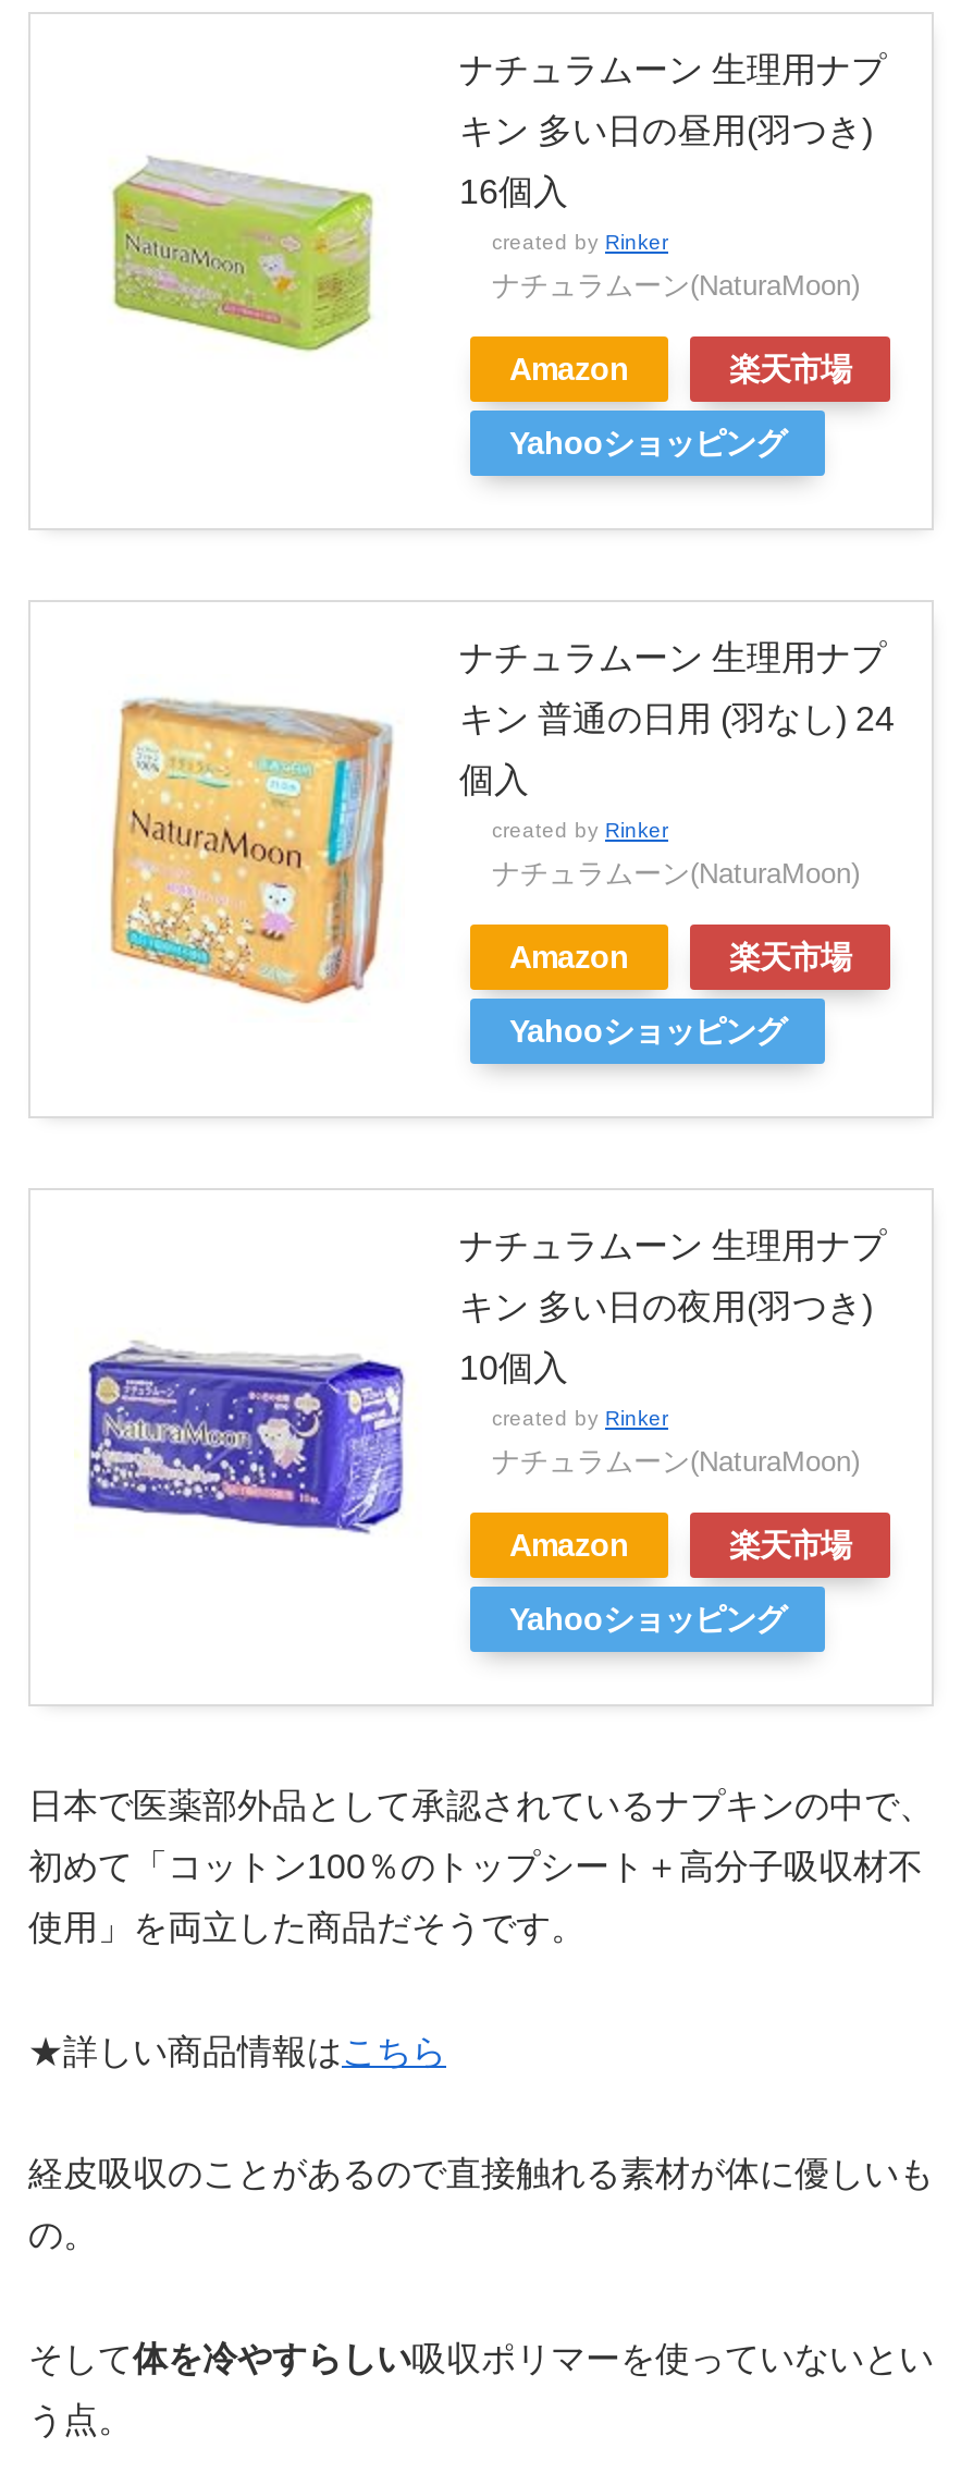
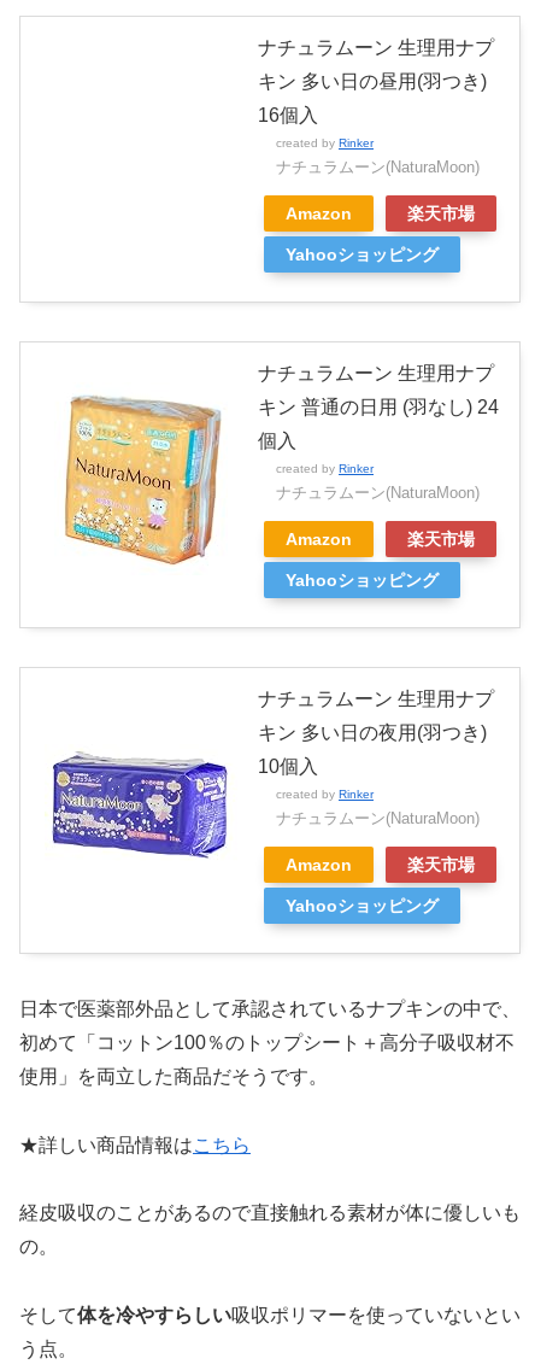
[111,156,374,354] [image] -> none

